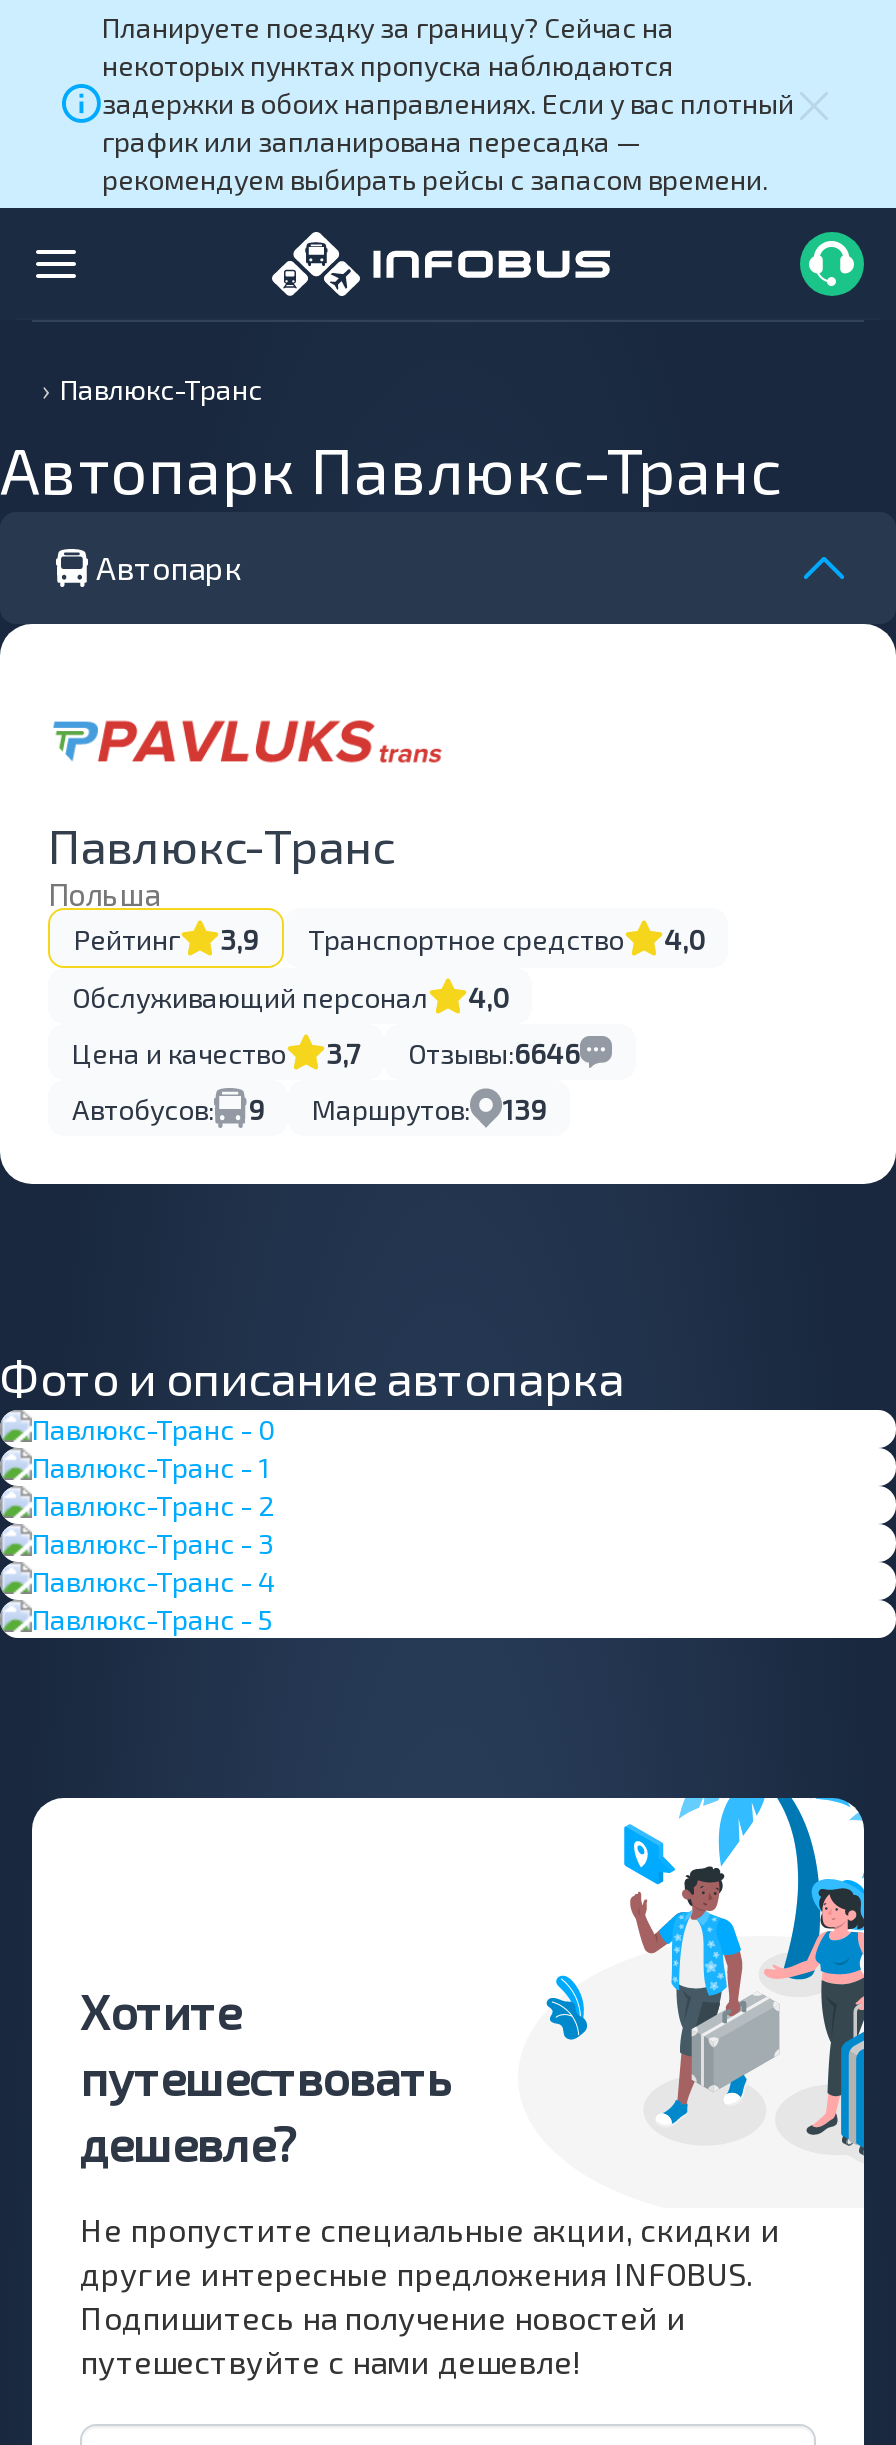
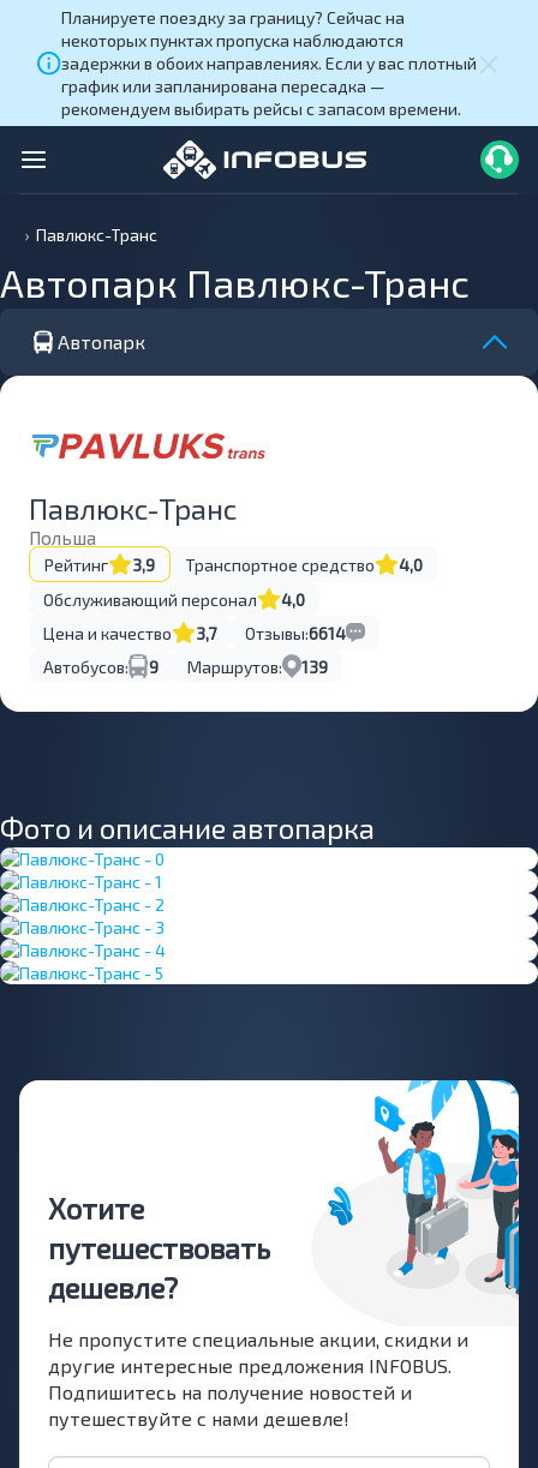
[72,1035,580,1069] Цена и качество 3,7 Отзывы:6646 -> [43,622,346,643] Цена и качество 3,7 Отзывы:6614

